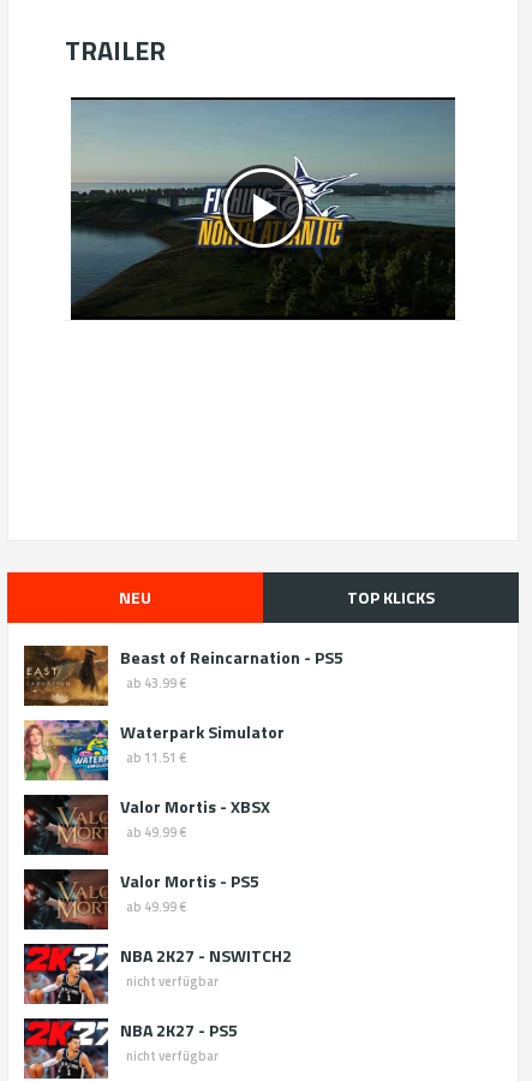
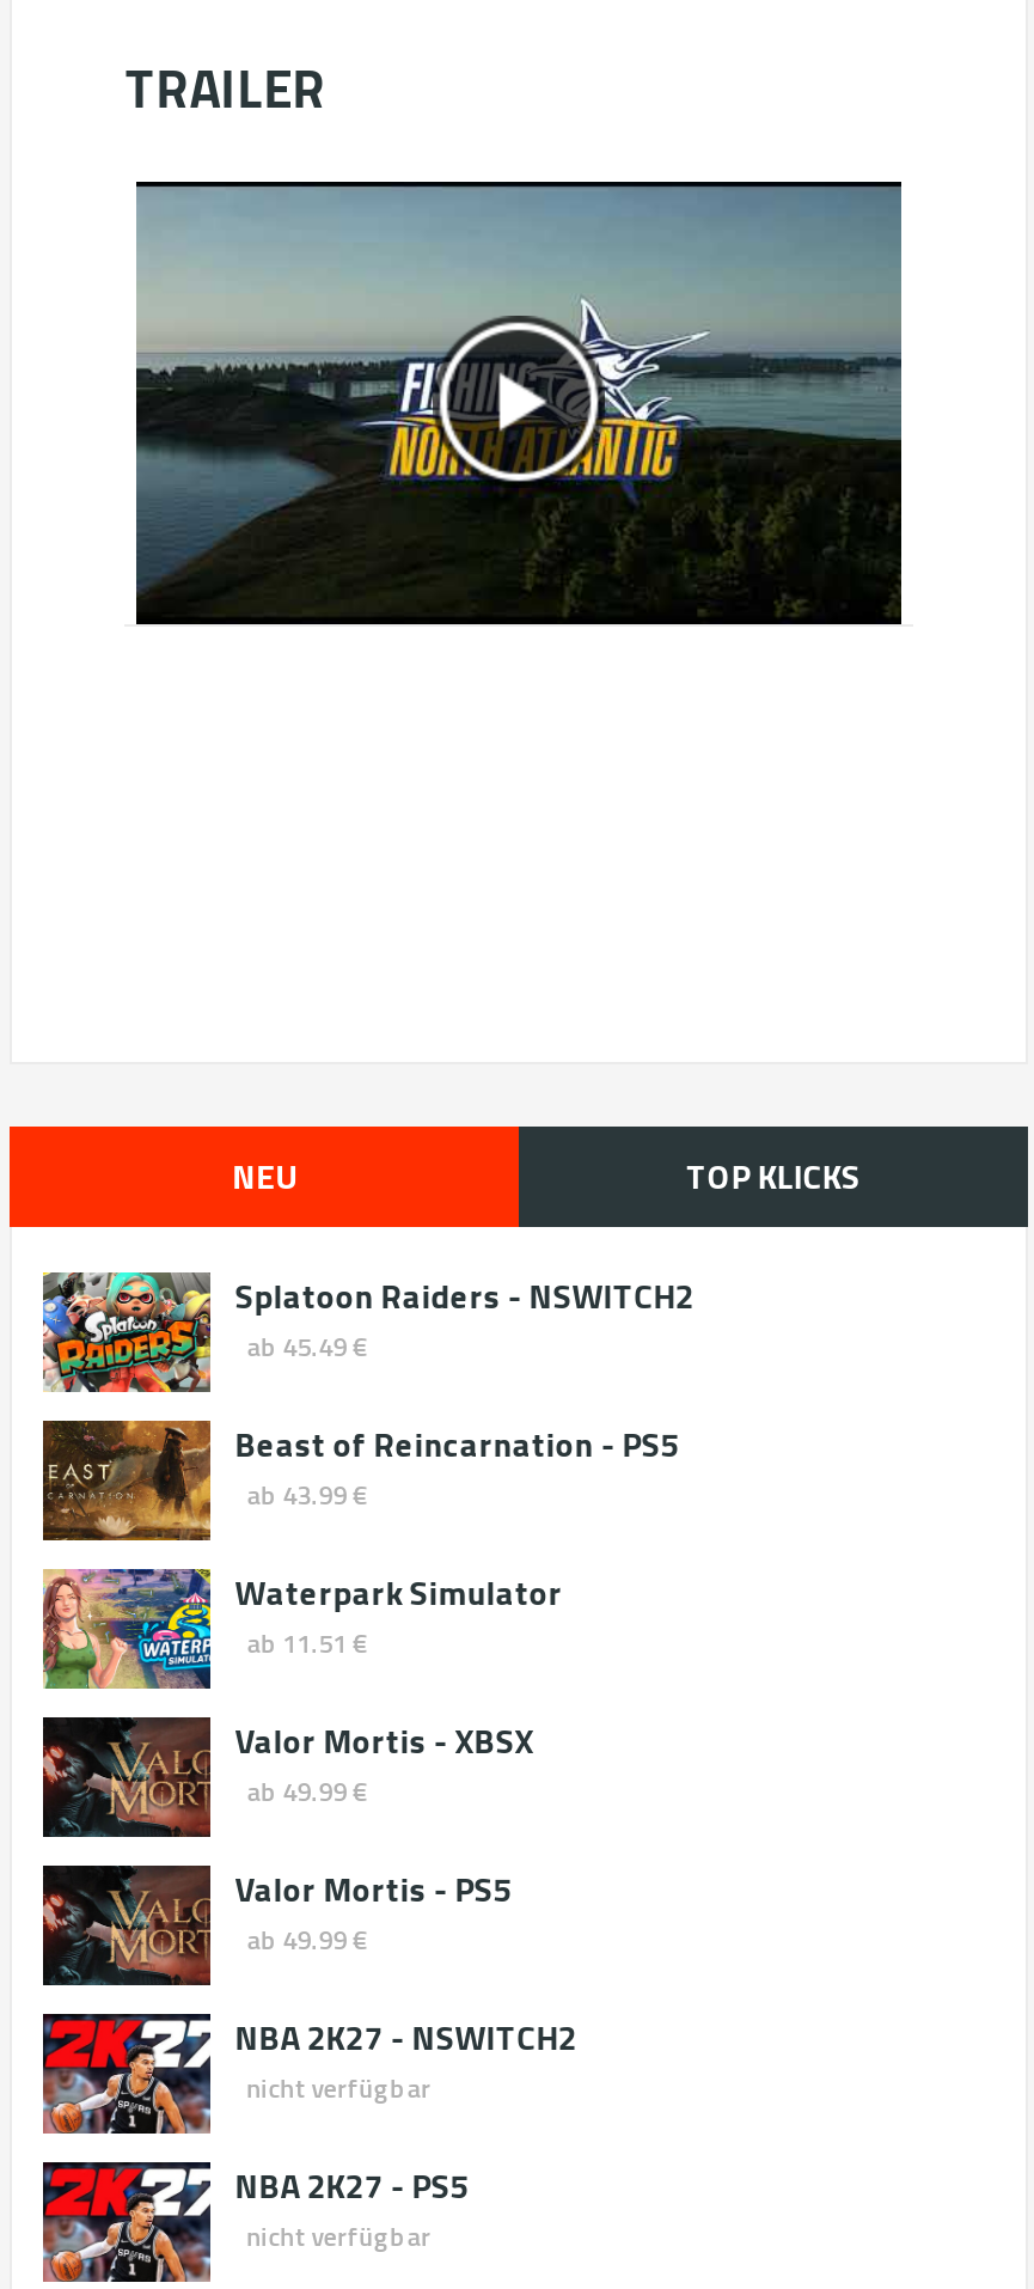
none -> [41,1270,694,1394] [image] | Splatoon Raiders - NSWITCH2 | ab 45.49 €

